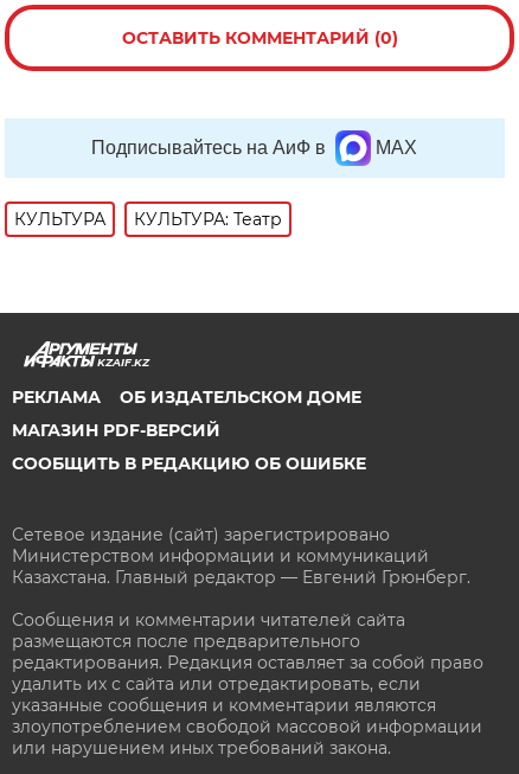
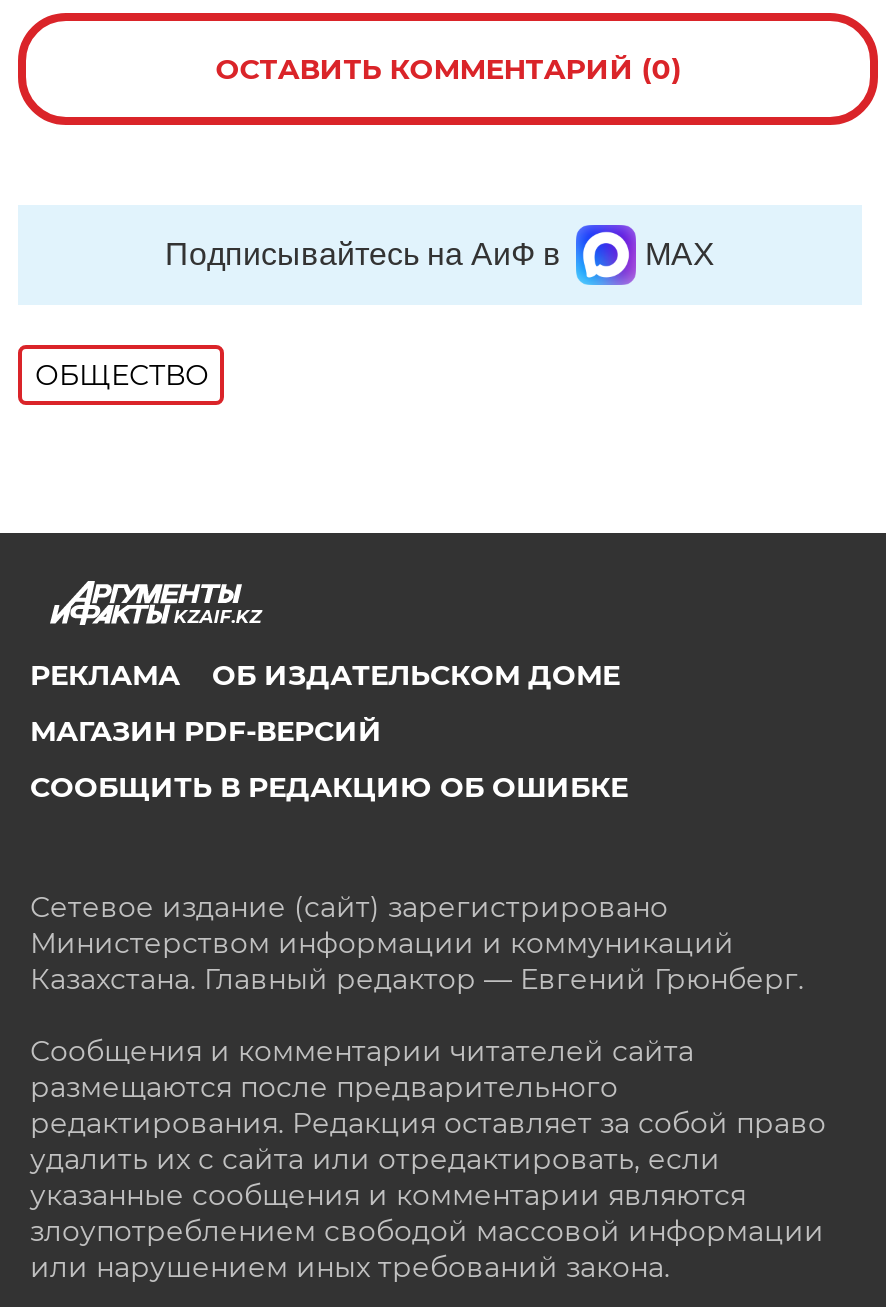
[15,209,282,230] КУЛЬТУРА | КУЛЬТУРА: Театр -> [35,357,209,393] ОБЩЕСТВО

